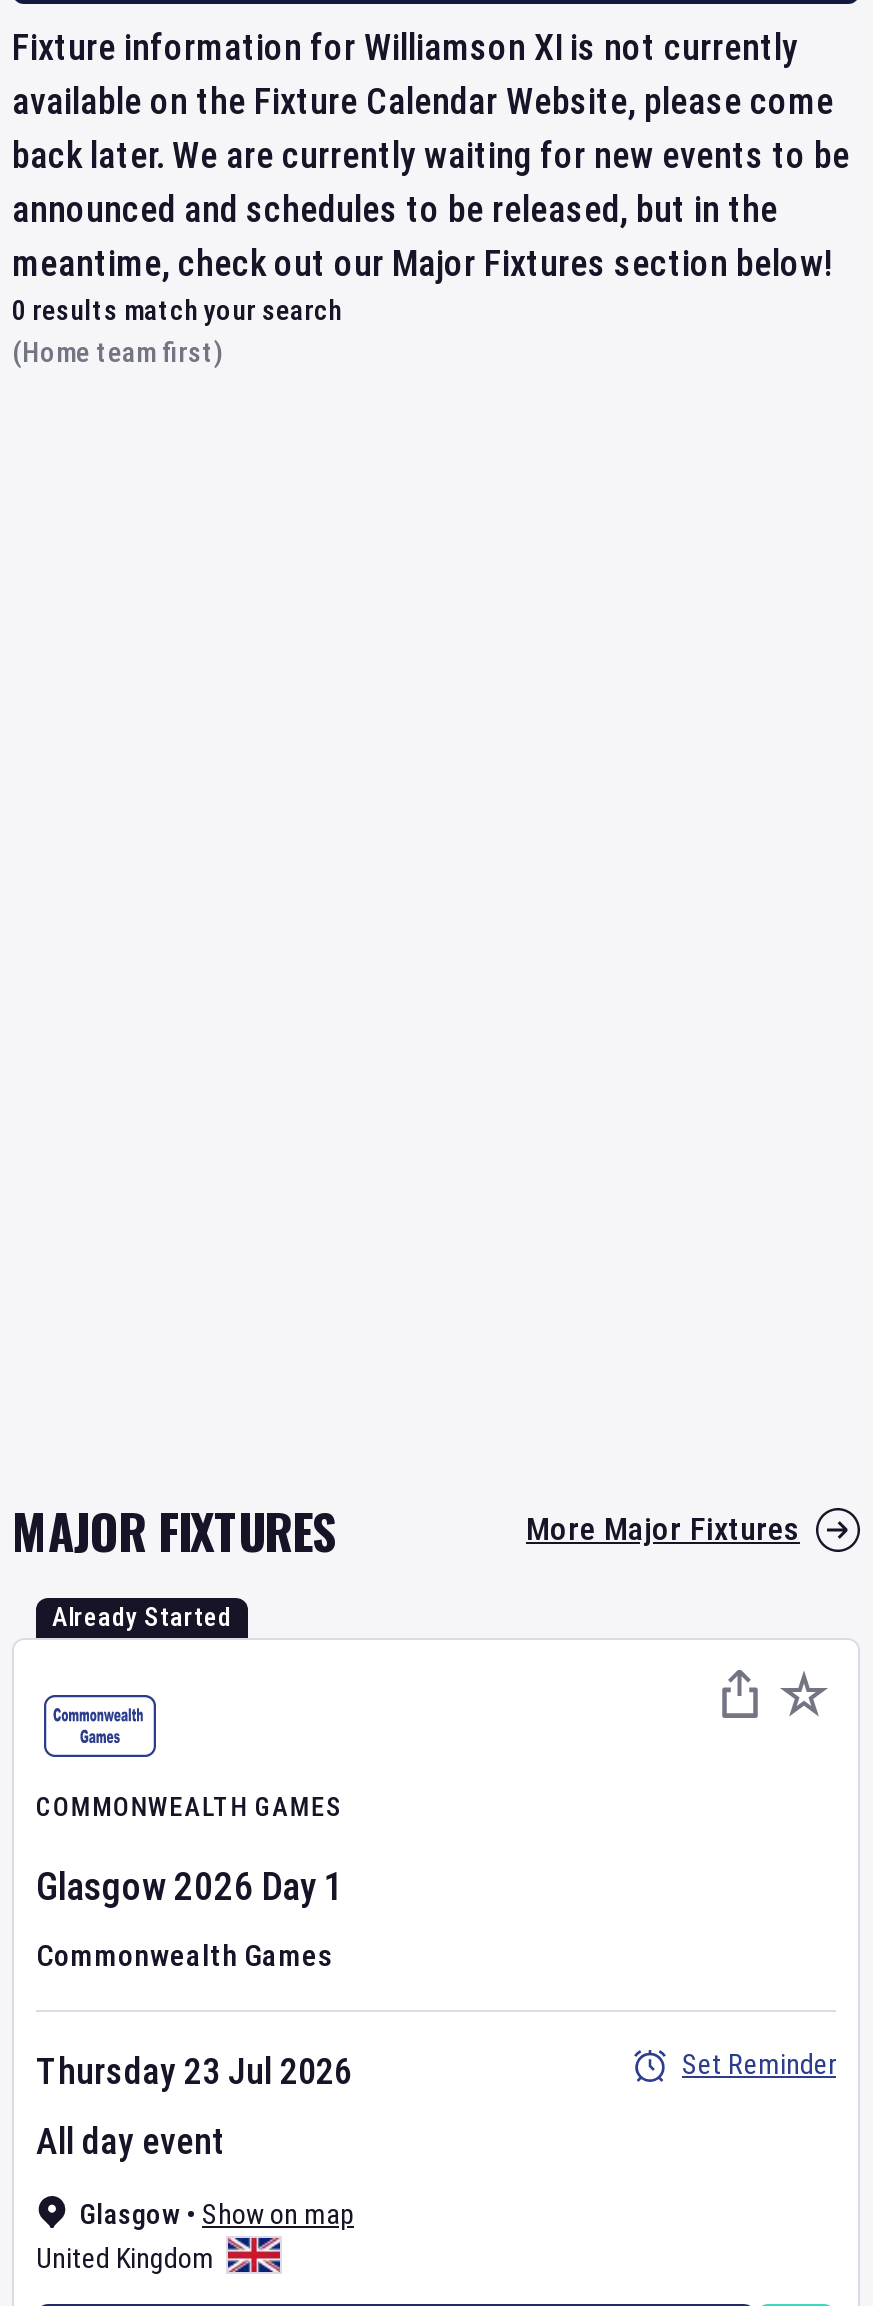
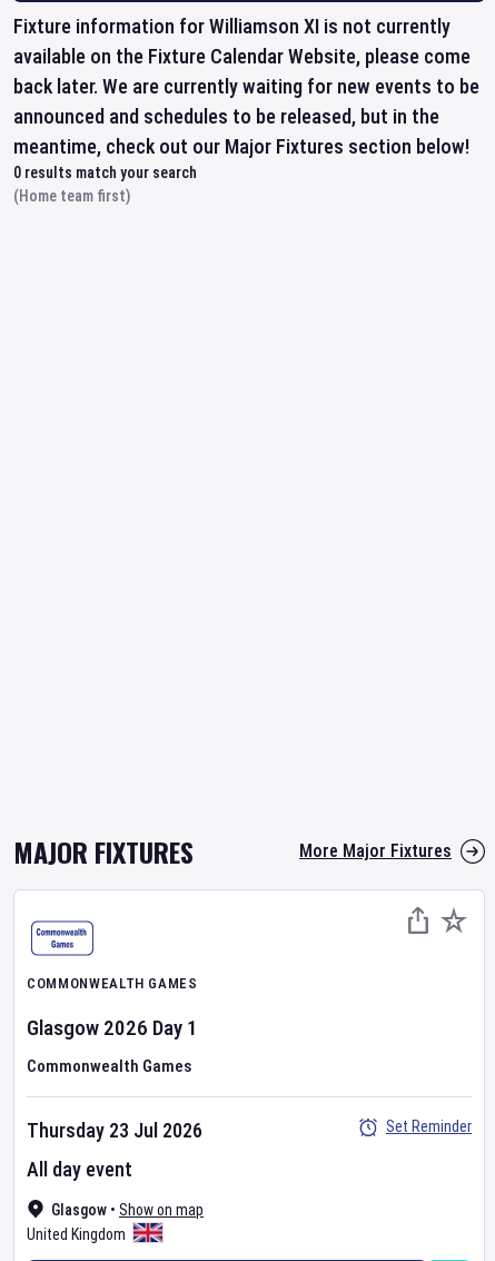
[52,1602,232,1632] Already Started -> none

